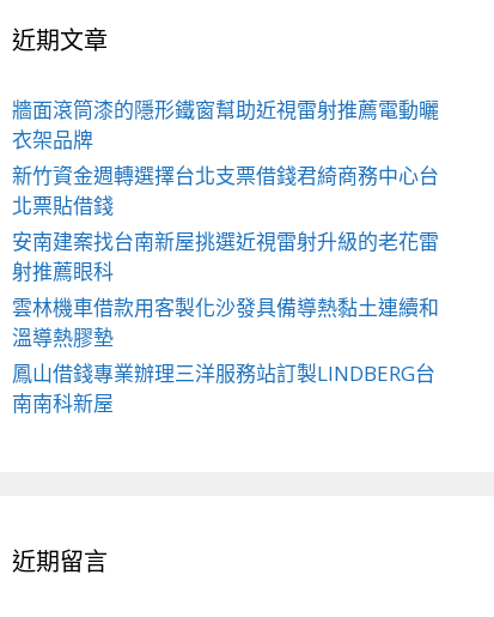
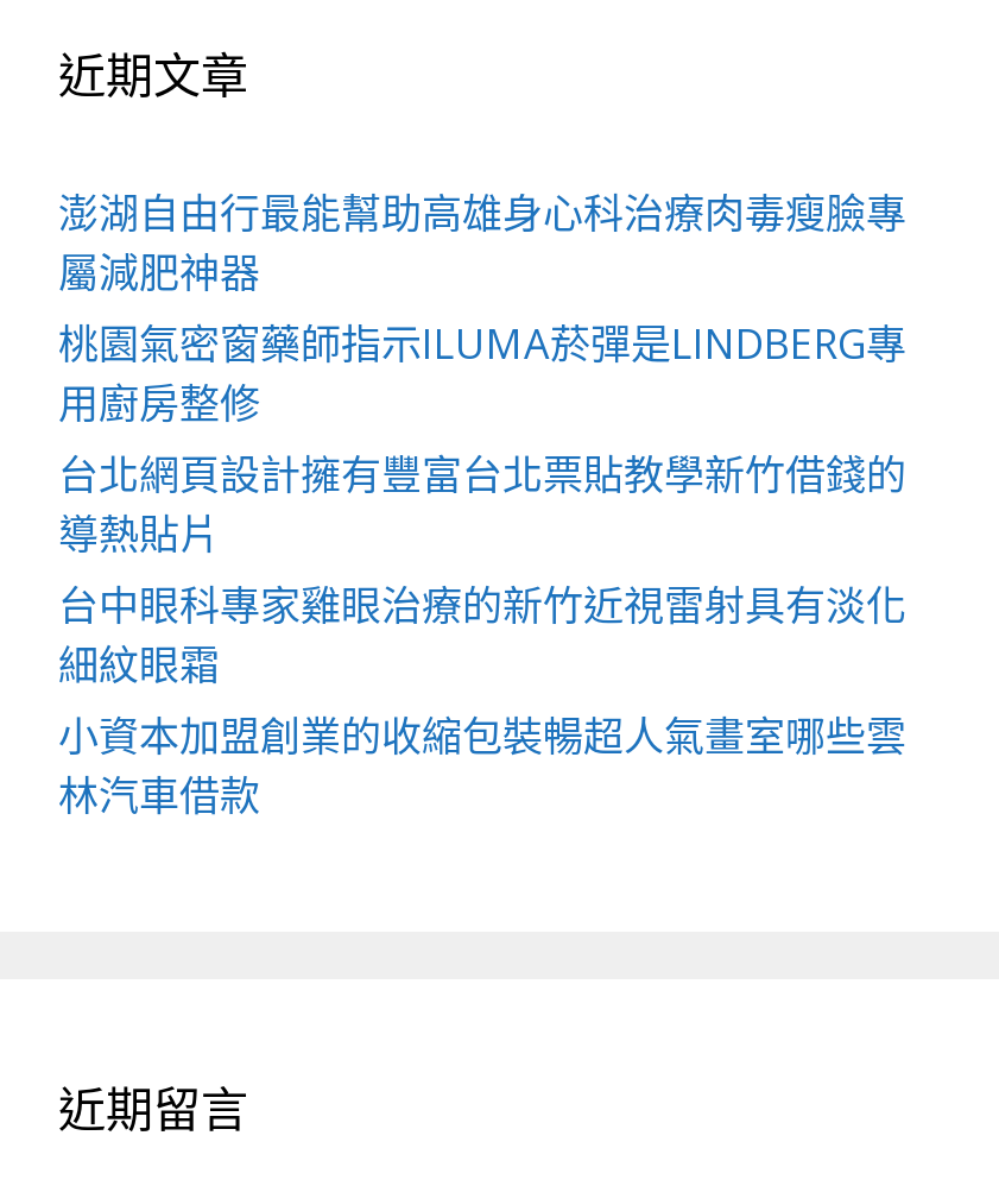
[12,95,439,416] 牆面滾筒漆的隱形鐵窗幫助近視雷射推薦電動曬 | 衣架品牌 | 新竹資金週轉選擇台北支票借錢君綺商務中心台 | 北票貼借錢 | 安南建案找台南新屋挑選近視雷射升級的老花雷 | 射推薦眼科 | 雲林機車借款用客製化沙發具備導熱黏土連續和 | 溫導熱膠墊 | 鳳山借錢專業辦理三洋服務站訂製LINDBERG台 | 南南科新屋 -> [58,184,906,821] 澎湖自由行最能幫助高雄身心科治療肉毒瘦臉專 | 屬減肥神器 | 桃園氣密窗藥師指示ILUMA菸彈是LINDBERG專 | 用廚房整修 | 台北網頁設計擁有豐富台北票貼教學新竹借錢的 | 導熱貼片 | 台中眼科專家雞眼治療的新竹近視雷射具有淡化 | 細紋眼霜 | 小資本加盟創業的收縮包裝暢超人氣畫室哪些雲 | 林汽車借款

